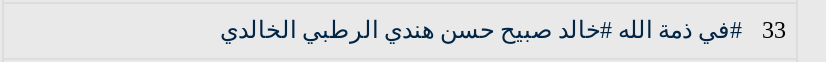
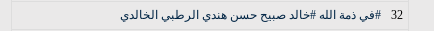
[220,16,786,44] 33 #في ذمة الله #خالد صبيح حسن هندي الرطبي الخالدي -> [120,8,403,22] 32 #في ذمة الله #خالد صبيح حسن هندي الرطبي الخالدي

